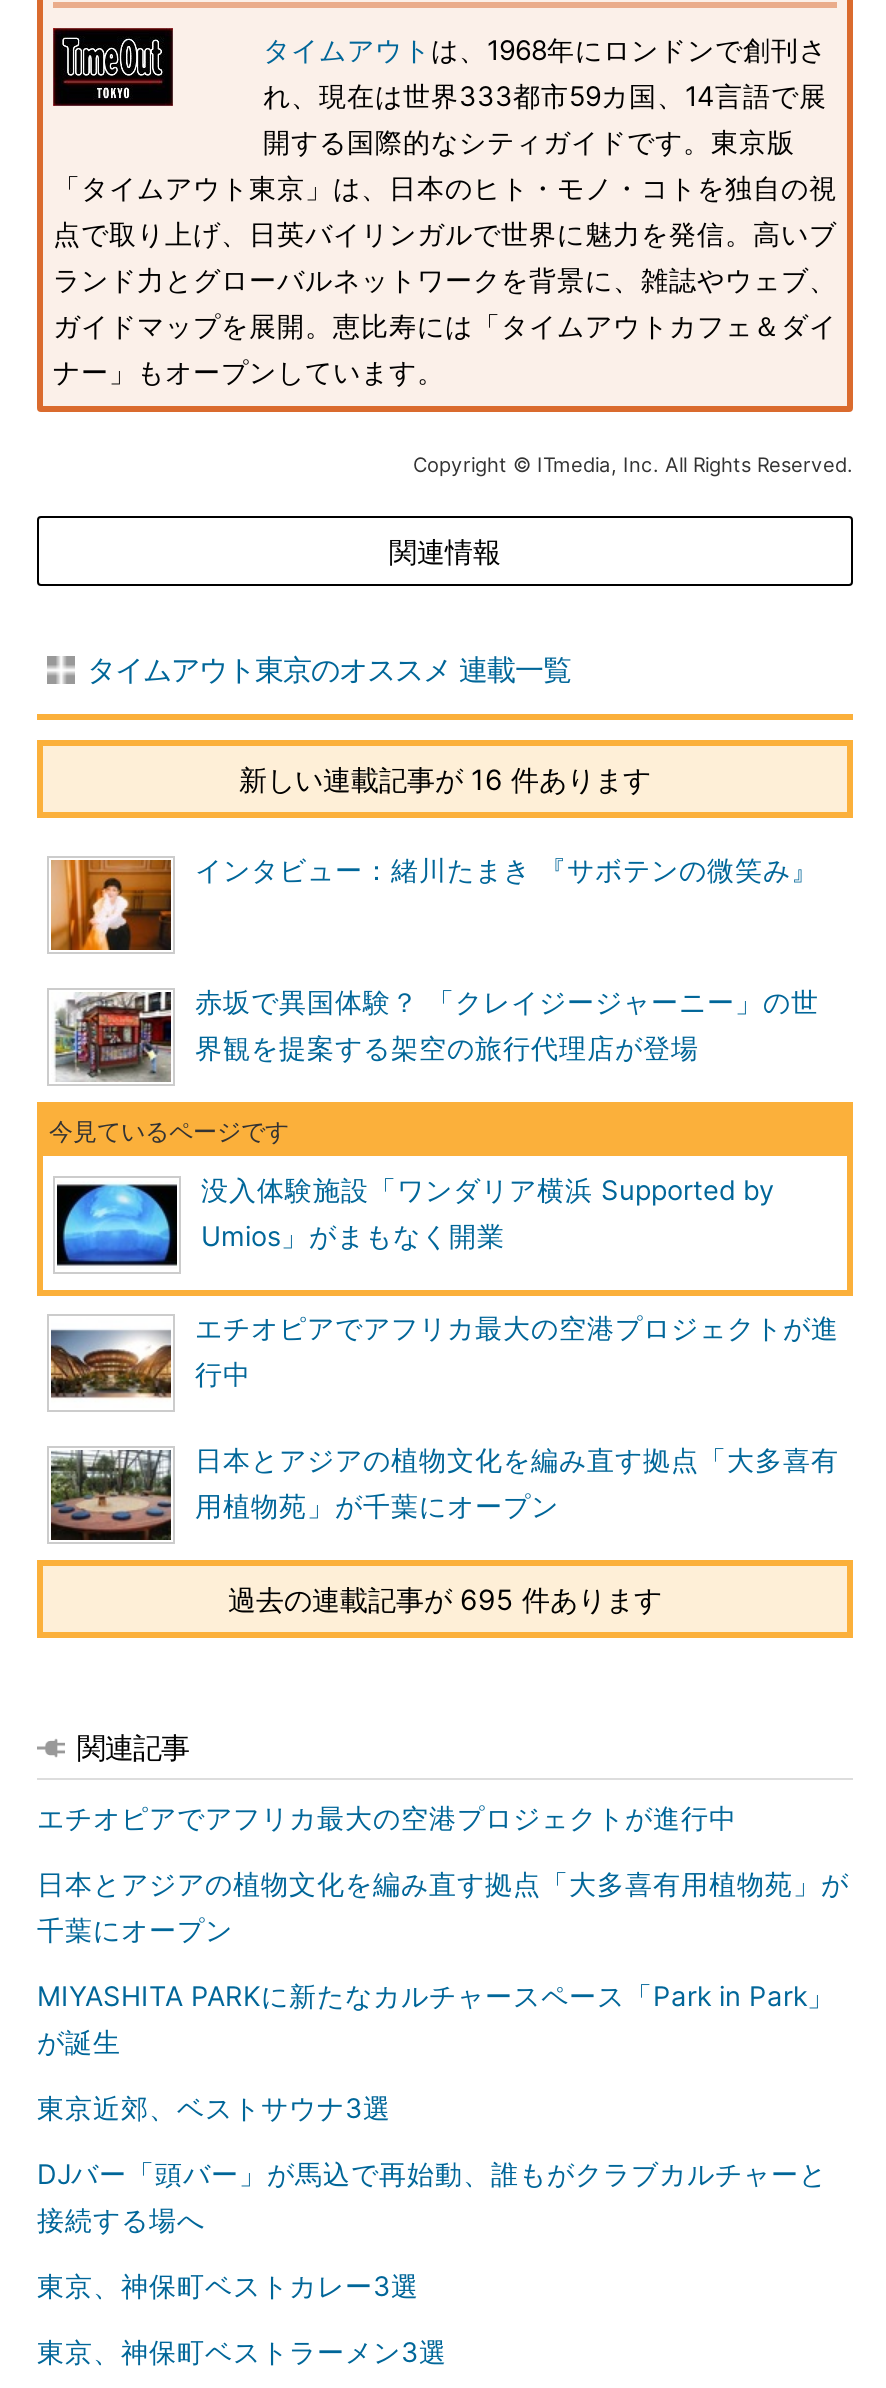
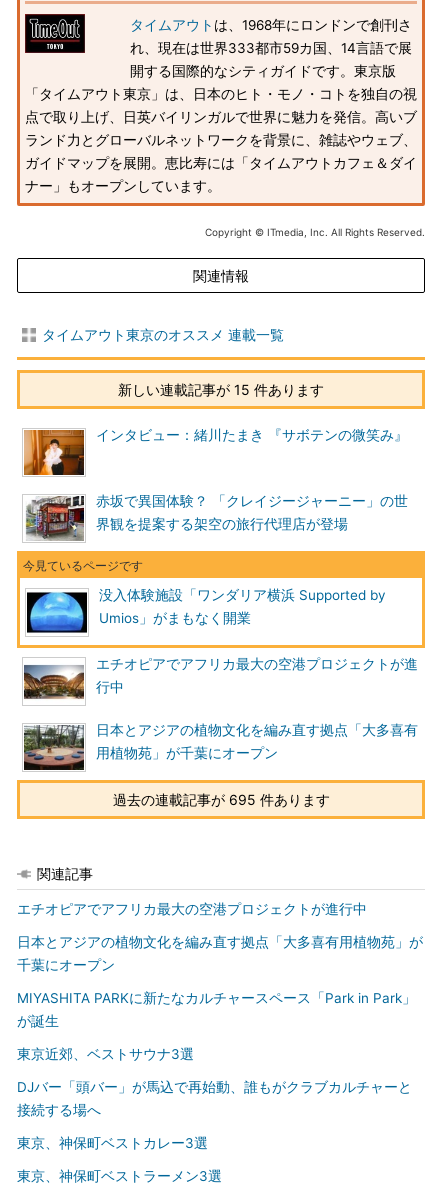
[239,762,651,796] 新しい連載記事が 16 件あります -> [118,381,324,398] 新しい連載記事が 15 件あります

